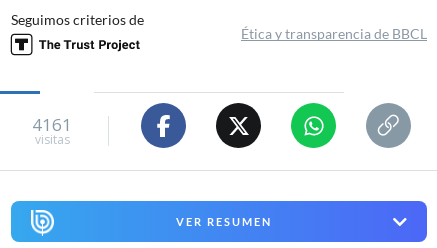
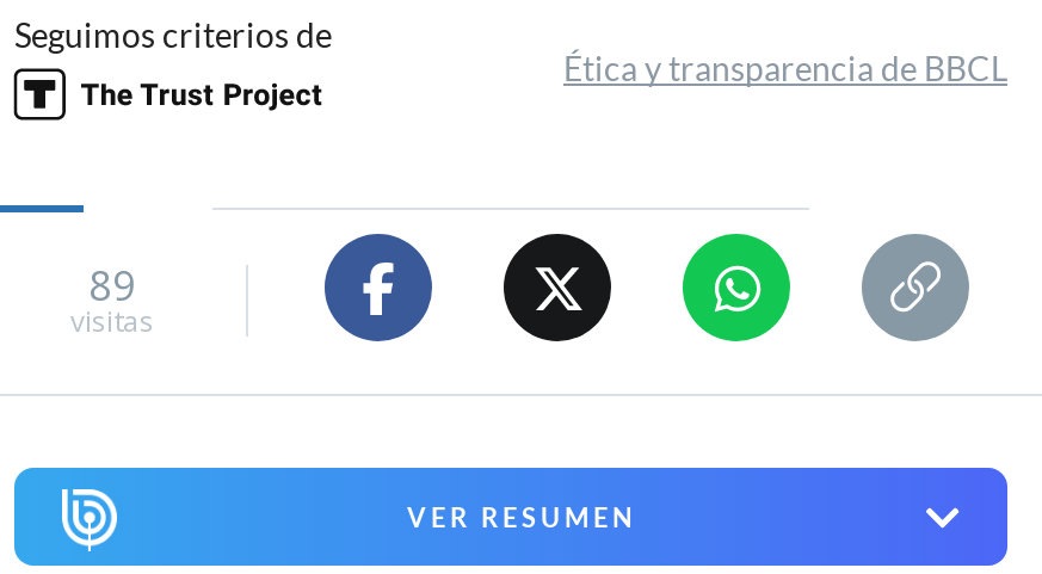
[32,113,72,136] 4161 -> [88,258,136,313] 89

